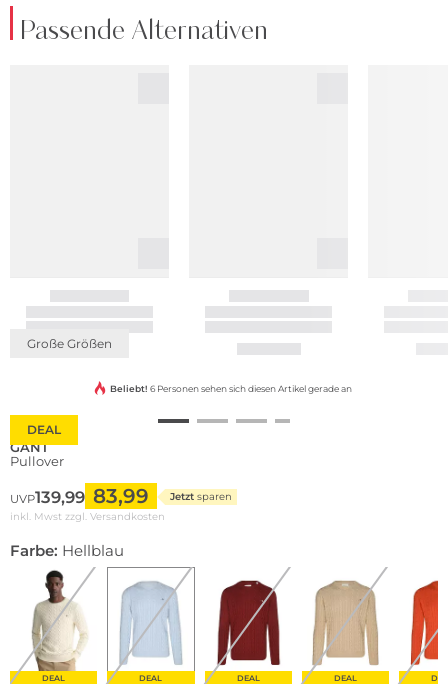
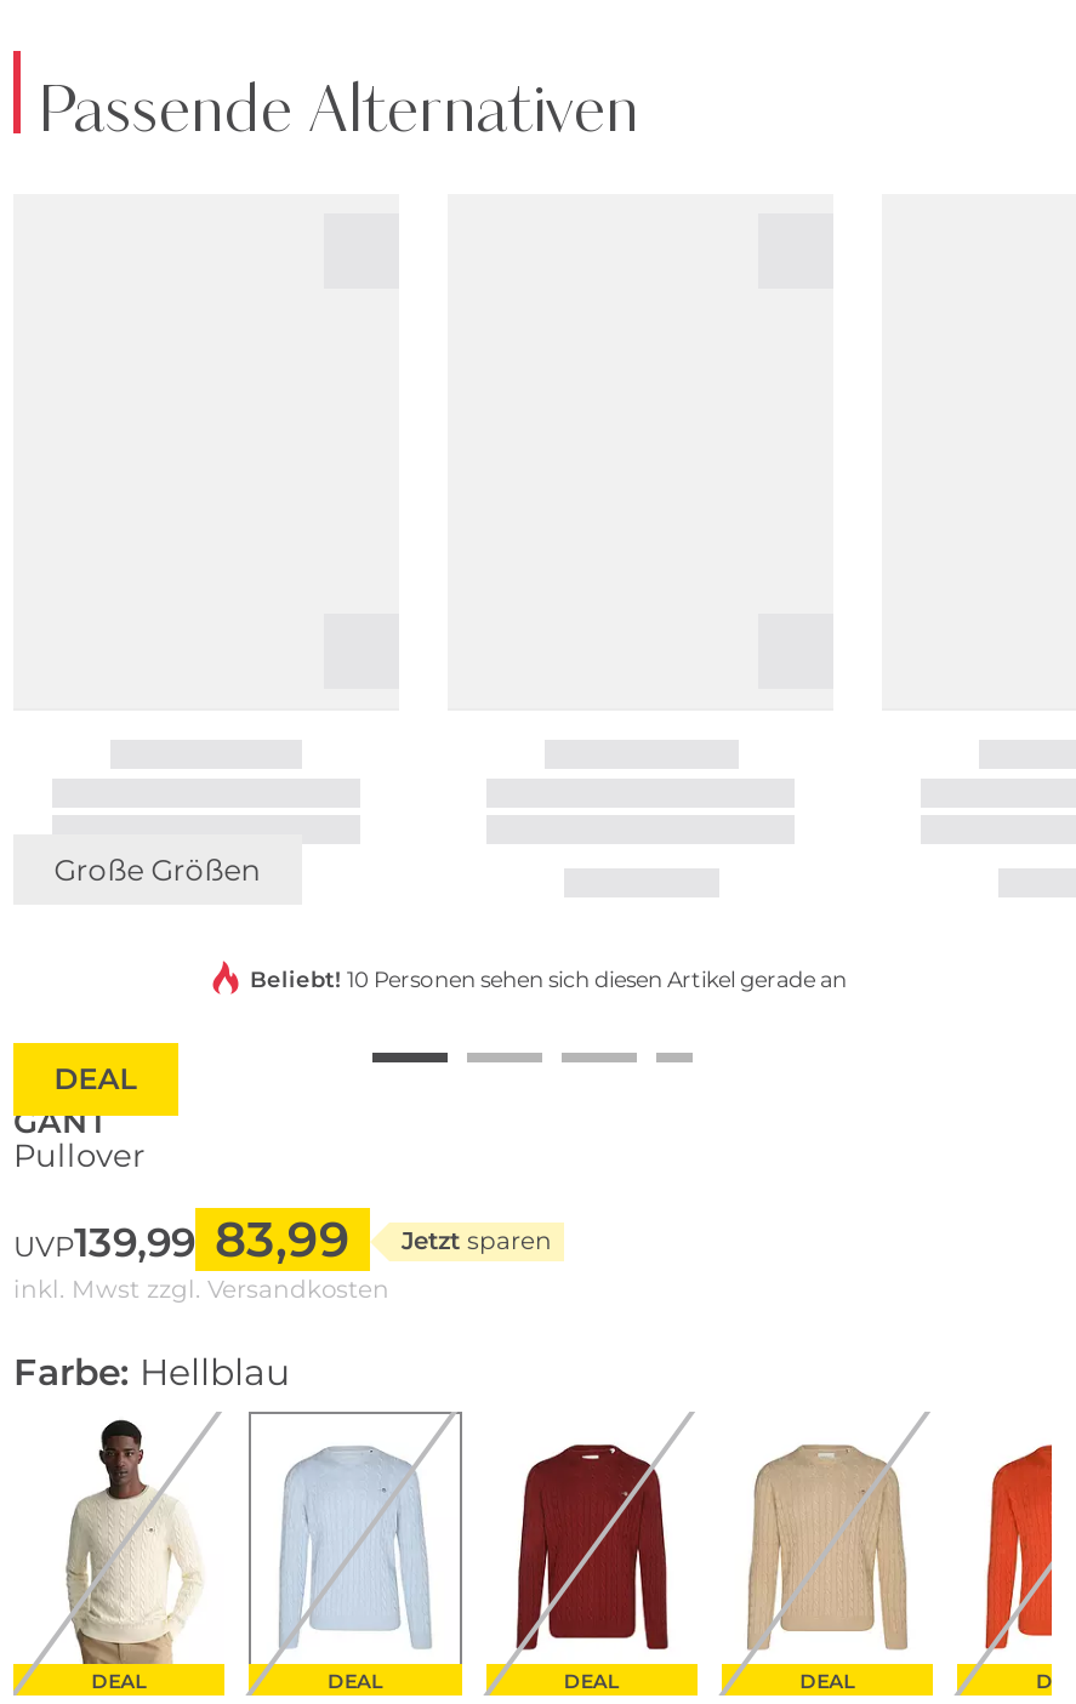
[109,383,351,394] Beliebt! 6 Personen sehen sich diesen Artikel gerade an -> [250,966,847,992] Beliebt! 10 Personen sehen sich diesen Artikel gerade an

